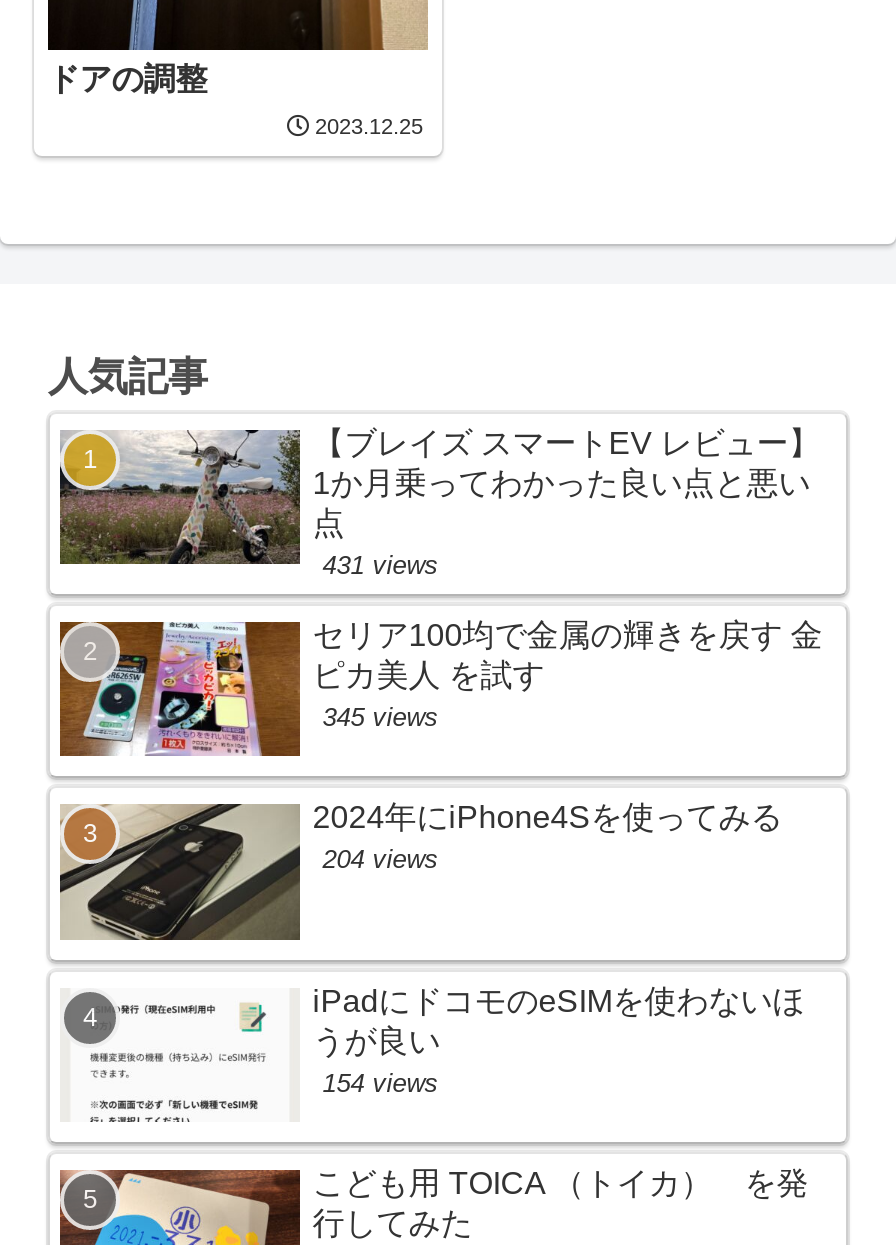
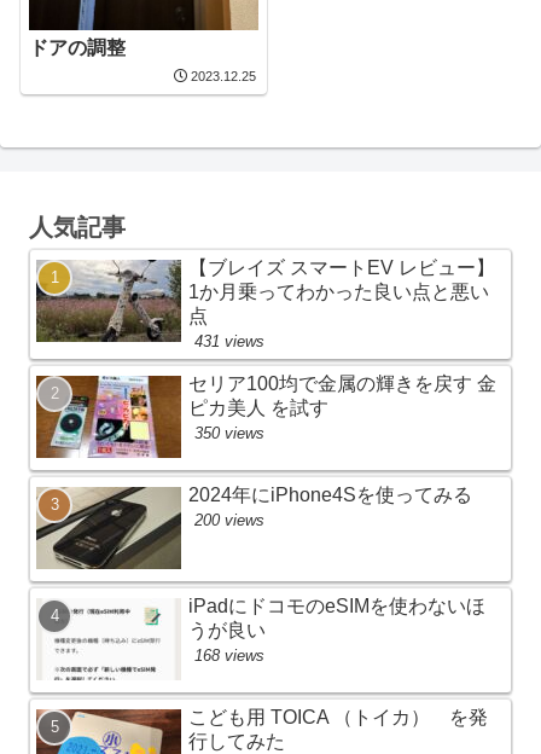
[322,701,438,731] 345 views -> [195,424,265,442] 350 views
[322,844,438,874] 204 views -> [195,511,265,529] 200 views
[322,1067,438,1097] 154 views -> [195,646,265,664] 168 views

